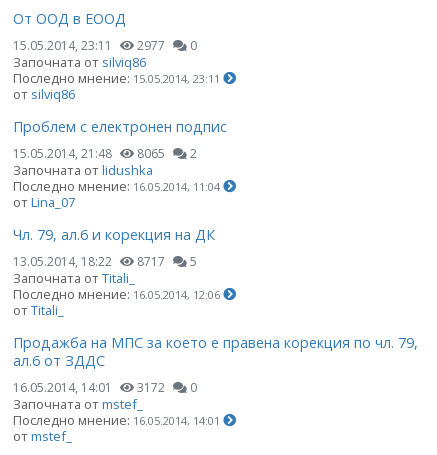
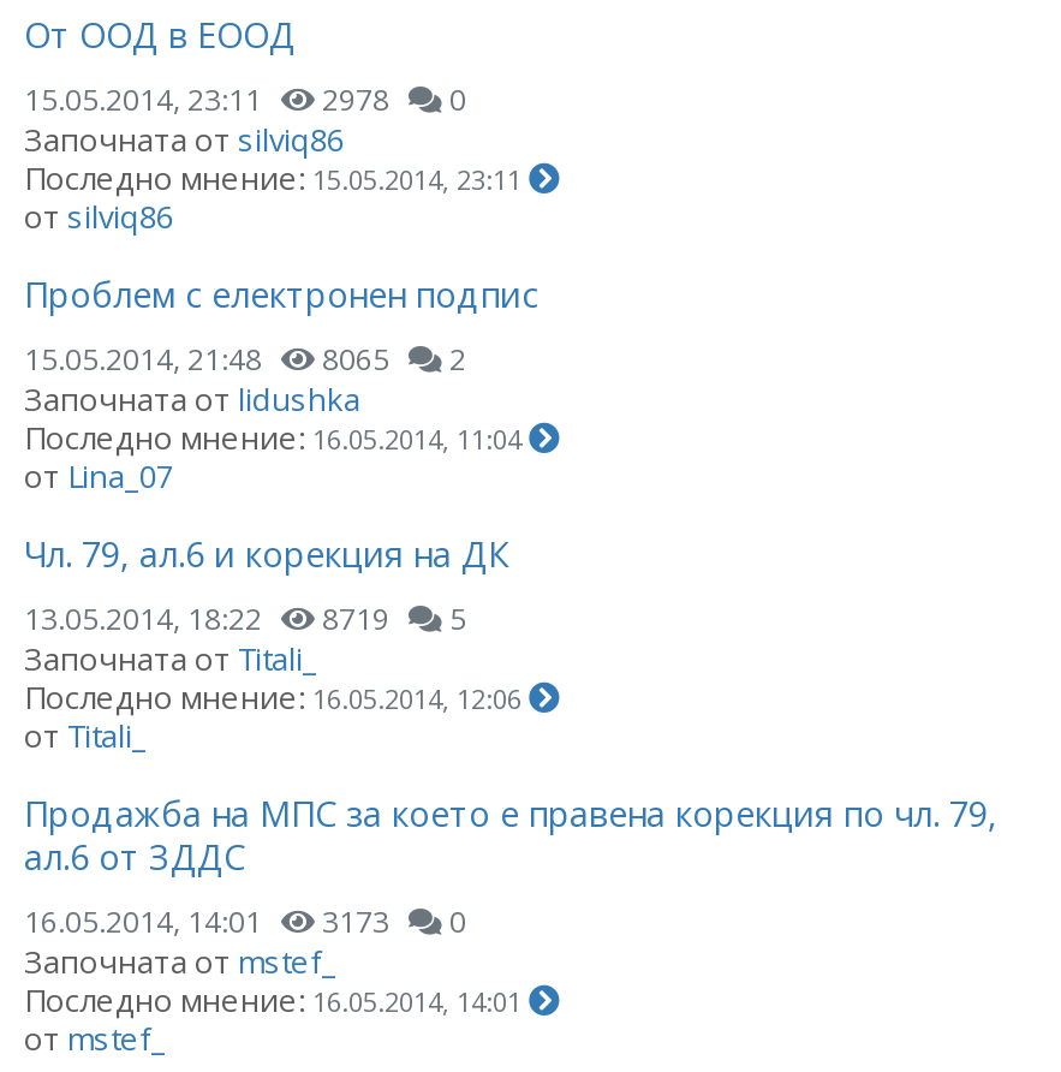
[13,37,197,54] 15.05.2014, 23:11 2977 0 -> [24,80,466,120] 15.05.2014, 23:11 2978 0
[13,253,197,270] 13.05.2014, 18:22 8717 5 -> [24,599,466,640] 13.05.2014, 18:22 8719 5
[13,379,197,396] 16.05.2014, 14:01 3172 0 -> [24,902,466,942] 16.05.2014, 14:01 3173 0

